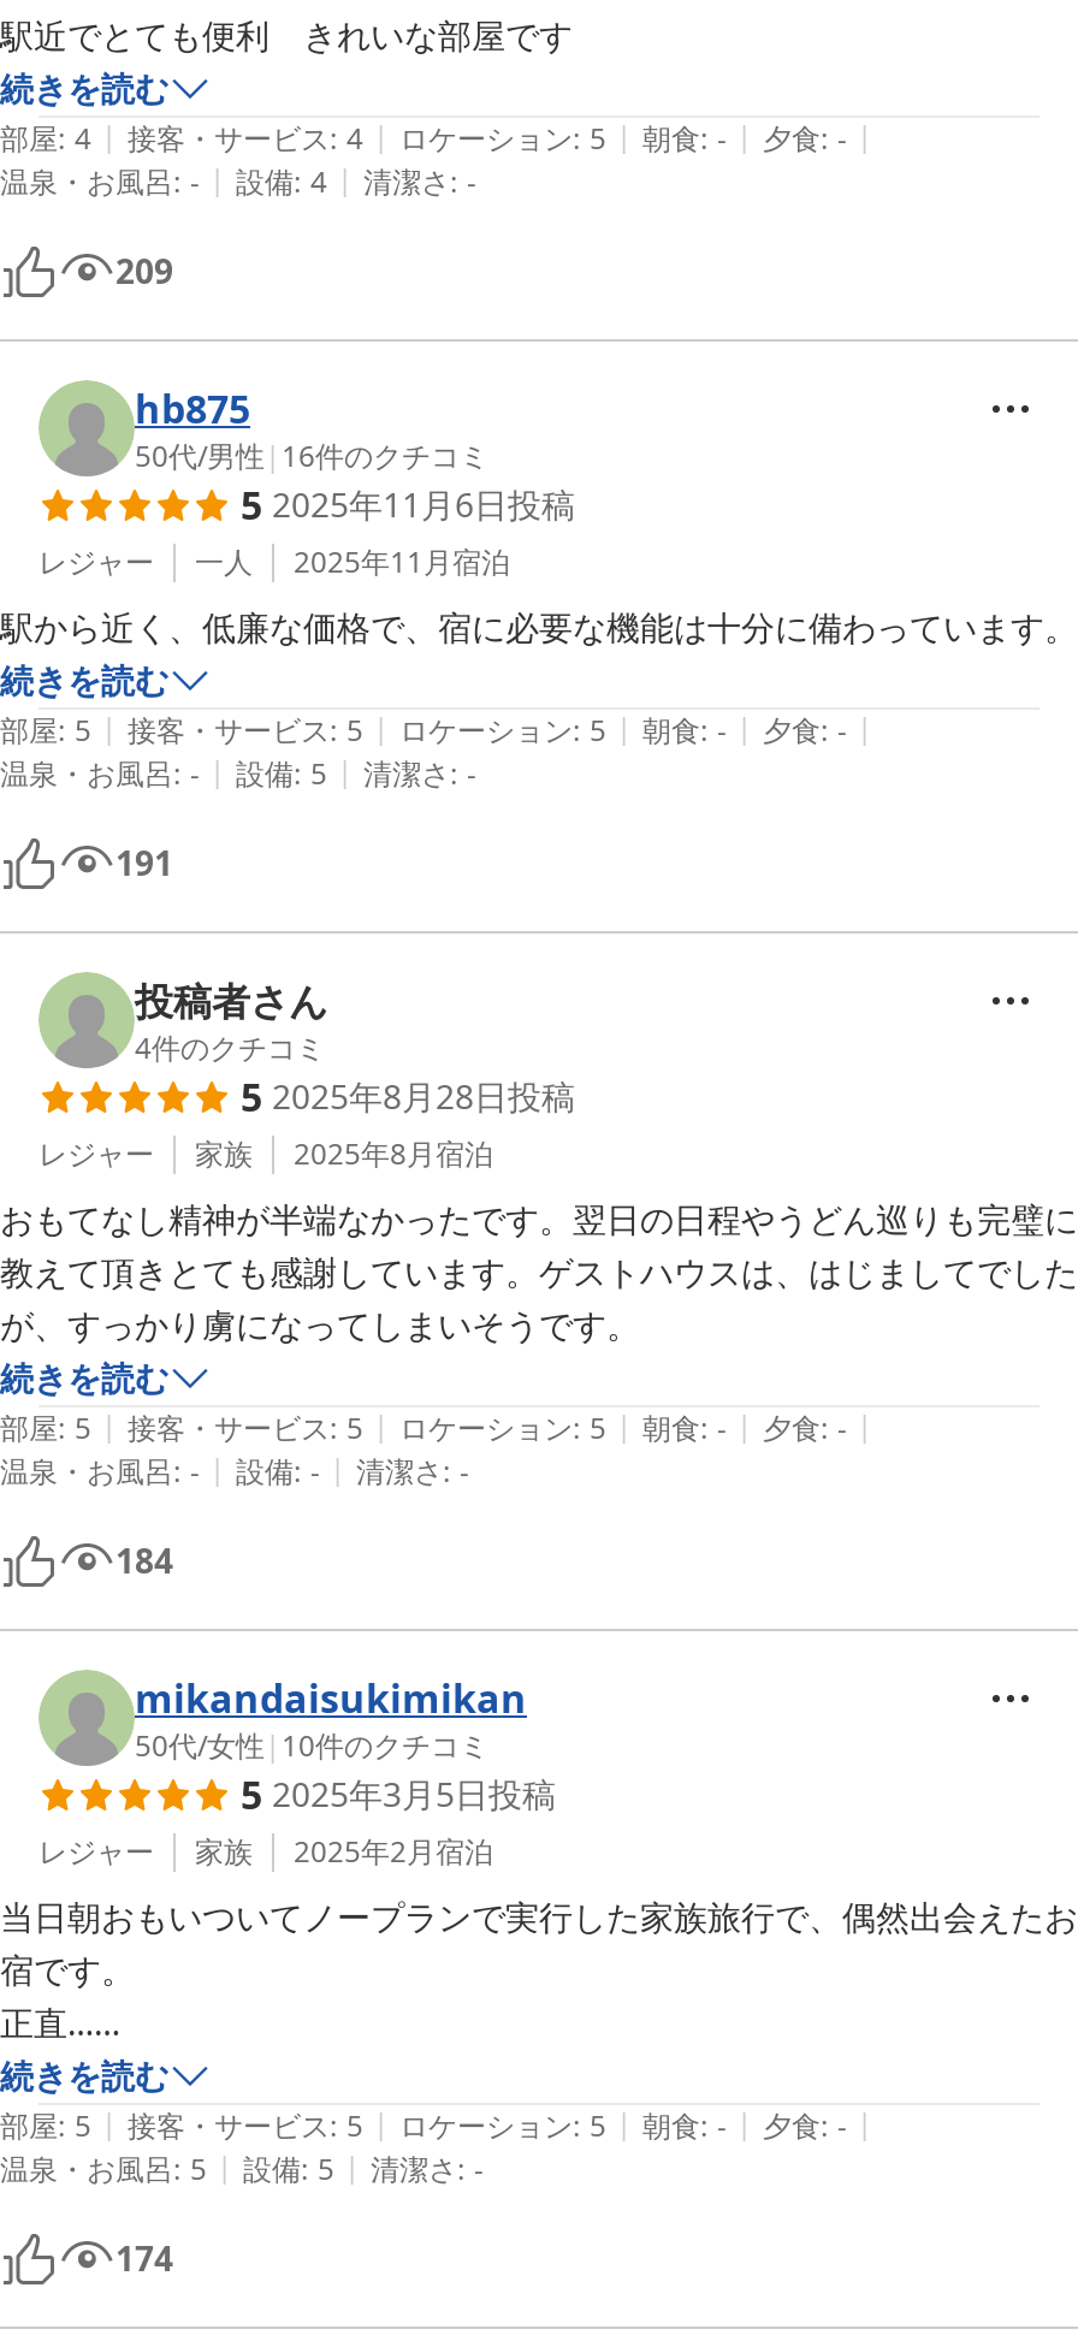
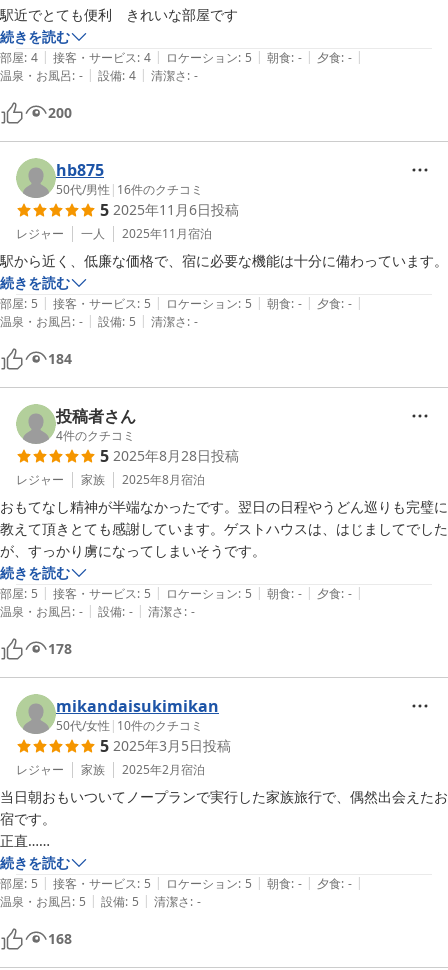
[115,248,173,294] 209 -> [48,103,72,122] 200
[115,840,173,885] 191 -> [48,349,72,368] 184
[115,1537,173,1583] 184 -> [48,639,72,658] 178
[115,2235,173,2281] 174 -> [48,929,72,948] 168

